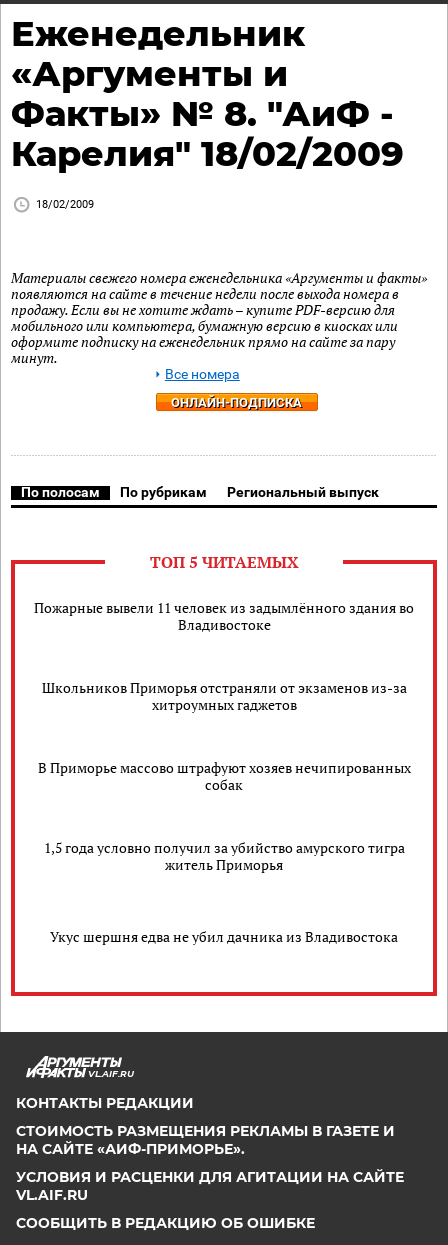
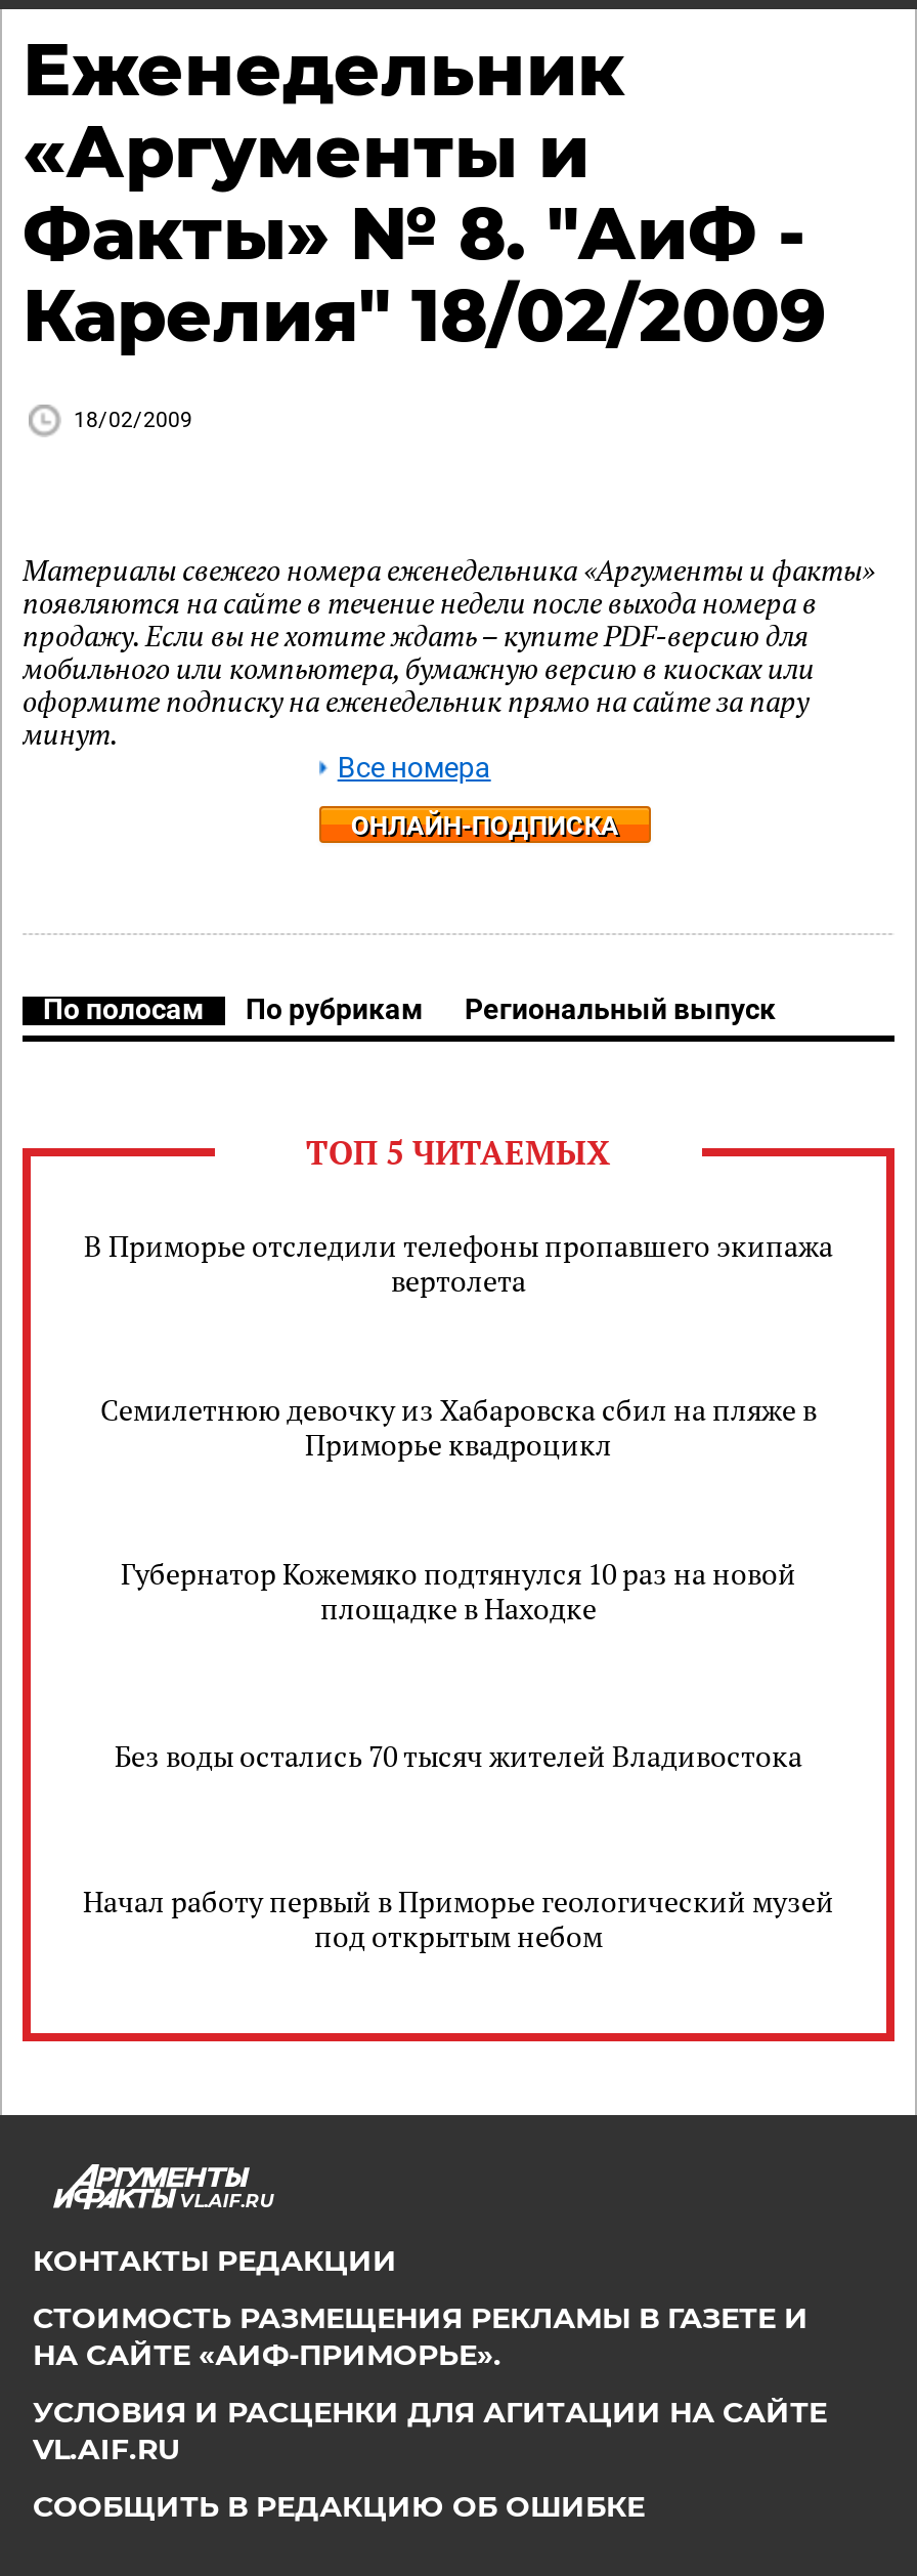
[34,598,414,634] Пожарные вывели 11 человек из задымлённого здания во | Владивостоке -> [84,1226,833,1300] В Приморье отследили телефоны пропавшего экипажа | вертолета
[41,678,406,714] Школьников Приморья отстраняли от экзаменов из-за | хитроумных гаджетов -> [100,1390,817,1464] Семилетнюю девочку из Хабаровска сбил на пляже в | Приморье квадроцикл
[37,758,410,794] В Приморье массово штрафуют хозяев нечипированных | собак -> [121,1554,796,1628] Губернатор Кожемяко подтянулся 10 раз на новой | площадке в Находке
[43,838,404,874] 1,5 года условно получил за убийство амурского тигра | житель Приморья -> [115,1735,802,1774] Без воды остались 70 тысяч жителей Владивостока
[50,926,398,945] Укус шершня едва не убил дачника из Владивостока -> [83,1882,834,1955] Начал работу первый в Приморье геологический музей | под открытым небом

